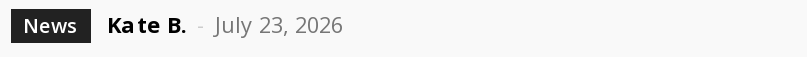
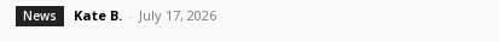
[23,9,343,39] News Kate B. - July 23, 2026 -> [23,6,216,24] News Kate B. - July 17, 2026

